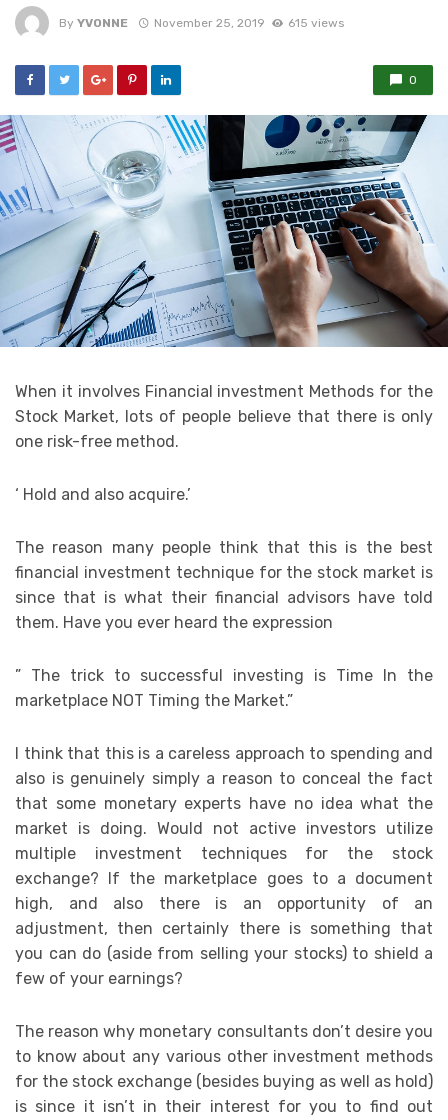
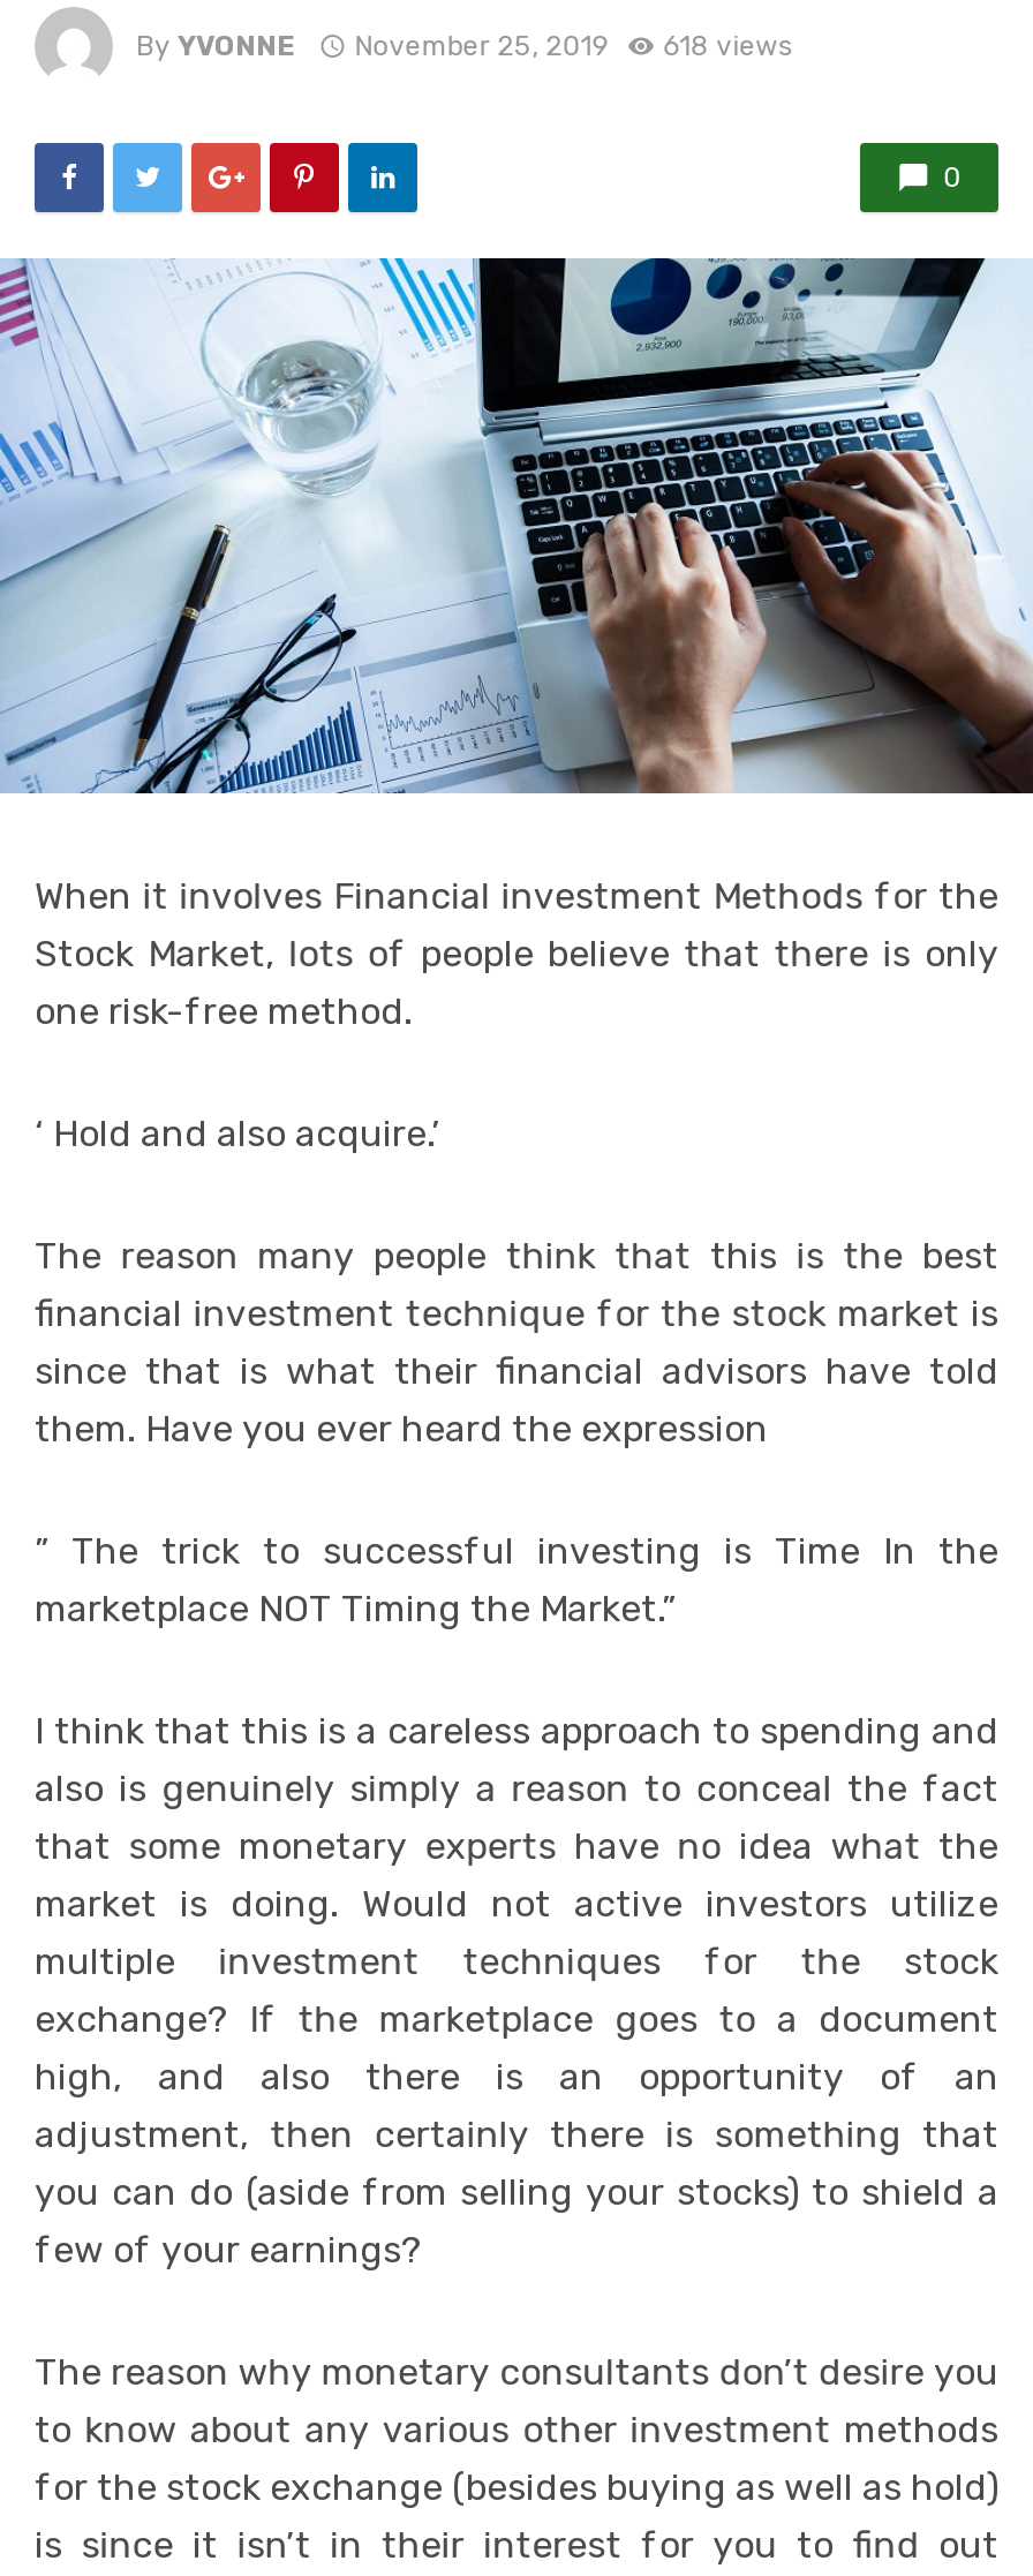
[59,16,344,30] By YVONNE November 25, 2019 615 views -> [136,29,792,61] By YVONNE November 25, 2019 618 views

